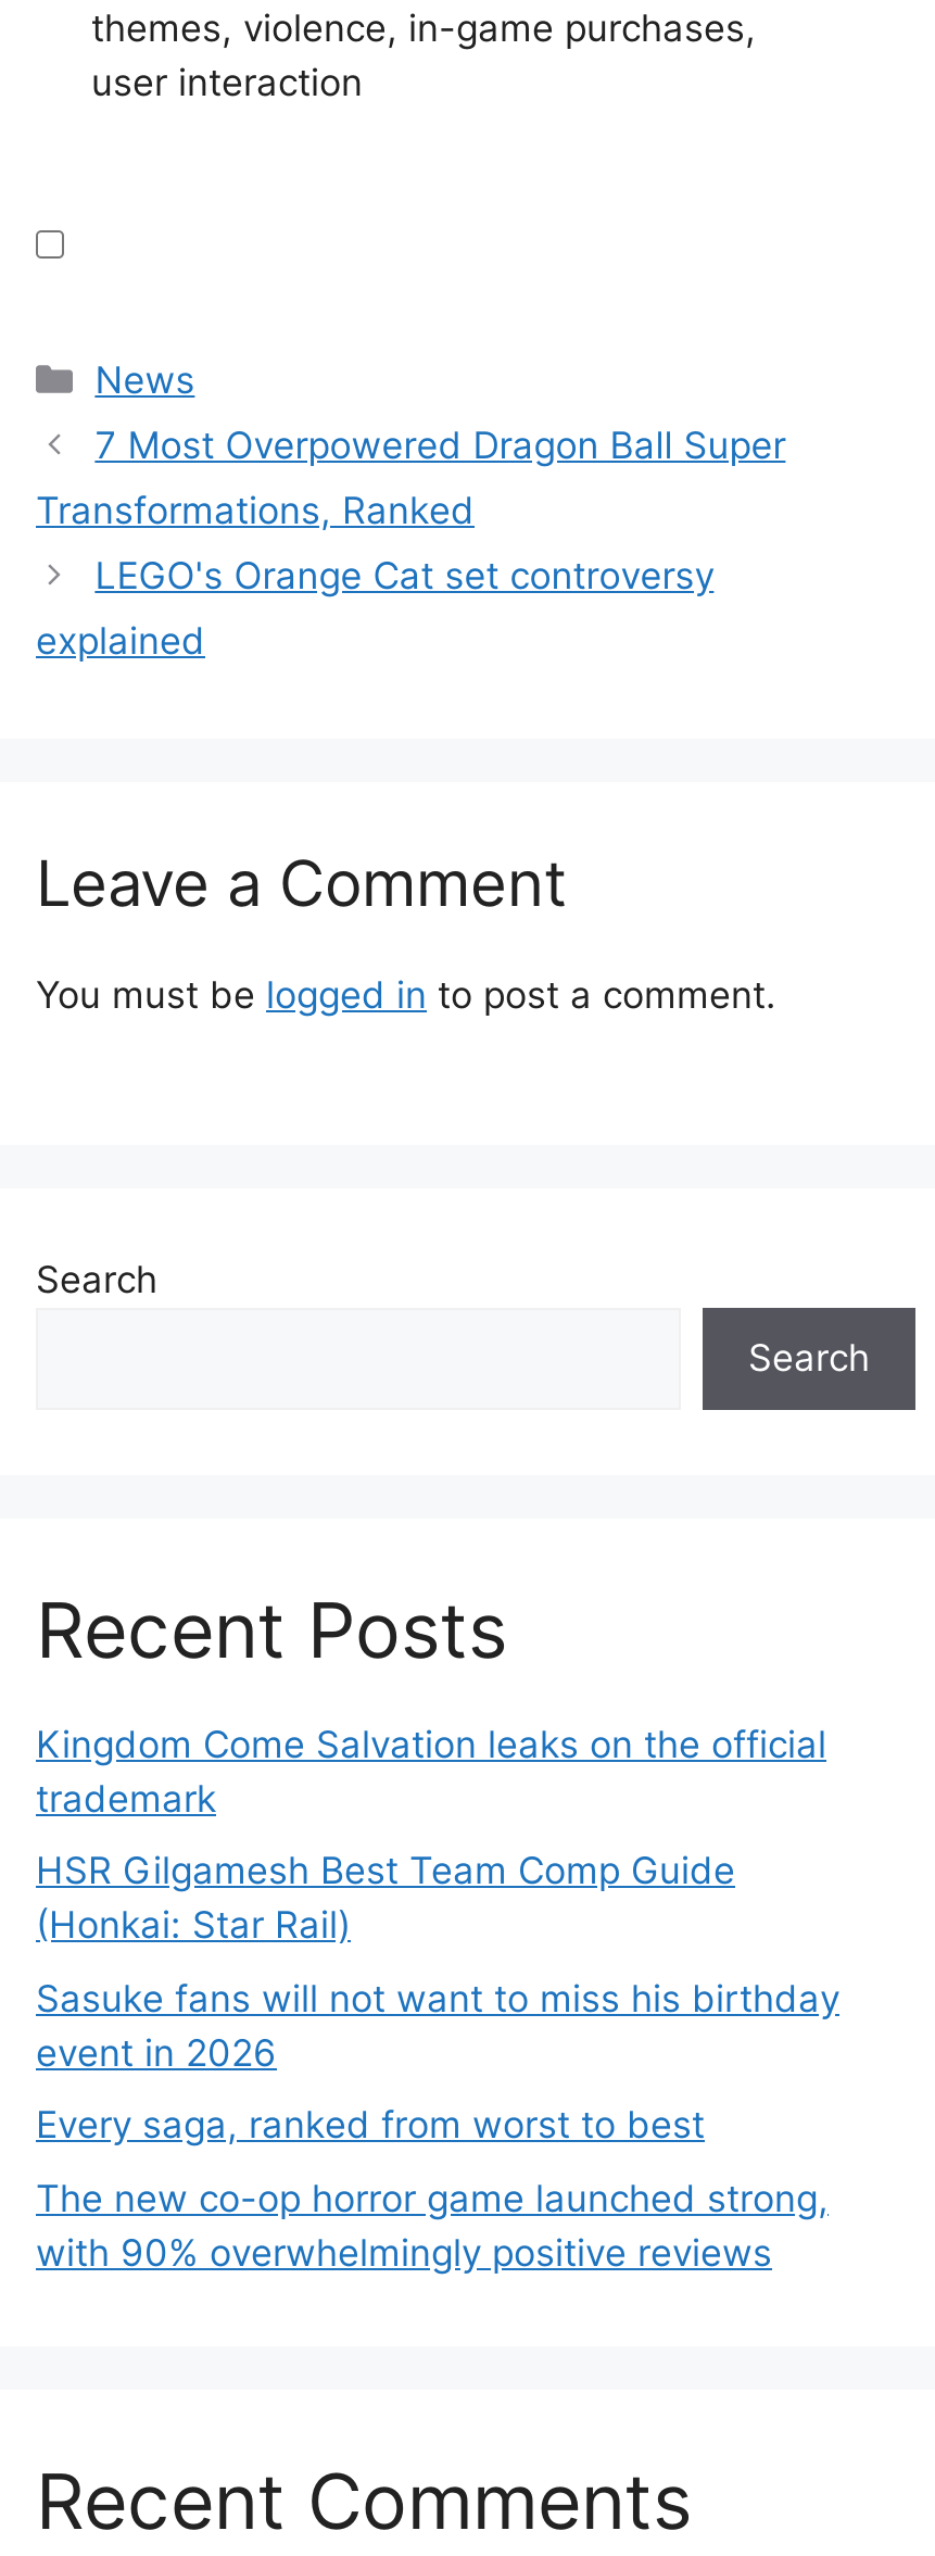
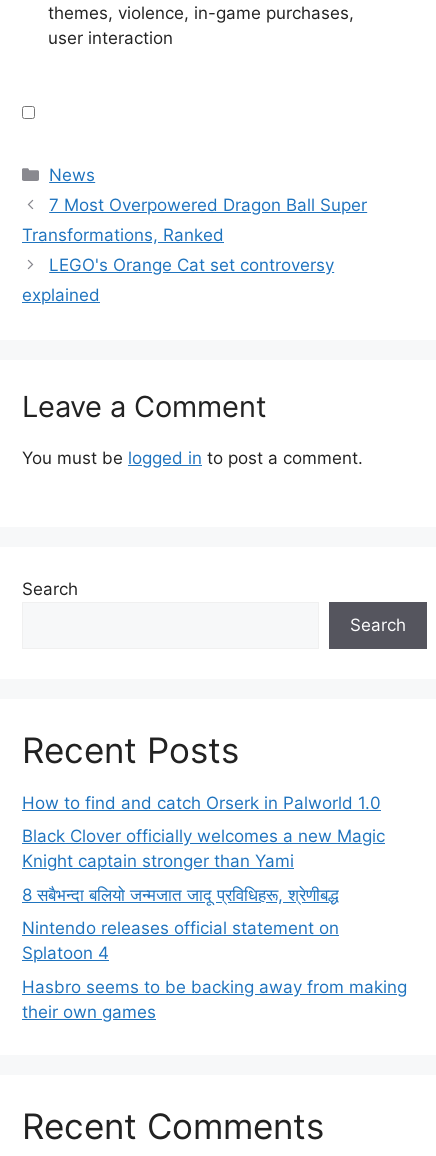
[36,1722,826,1820] Kingdom Come Salvation leaks on the official | trademark -> [22,793,381,813] How to find and catch Orserk in Palworld 1.0
[36,1849,735,1947] HSR Gilgamesh Best Team Comp Guide | (Honkai: Star Rail) -> [22,826,385,871] Black Clover officially welcomes a new Magic | Knight captain stronger than Yami
[36,1976,839,2074] Sasuke fans will not want to miss his birthday | event in 2026 -> [22,885,339,905] 8 सबैभन्दा बलियो जन्मजात जादू प्रविधिहरू, श्रेणीबद्ध
[36,2103,705,2147] Every saga, ranked from worst to best -> [22,918,339,963] Nintendo releases official statement on | Splatoon 4
[36,2176,829,2274] The new co-op horror game launched strong, | with 90% overwhelmingly positive reviews -> [22,977,407,1022] Hasbro seems to be backing away from making | their own games

